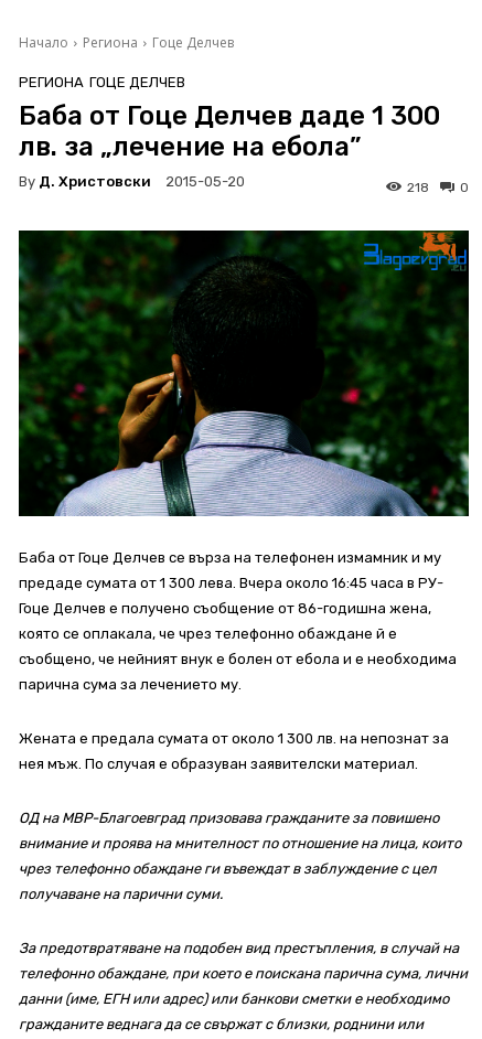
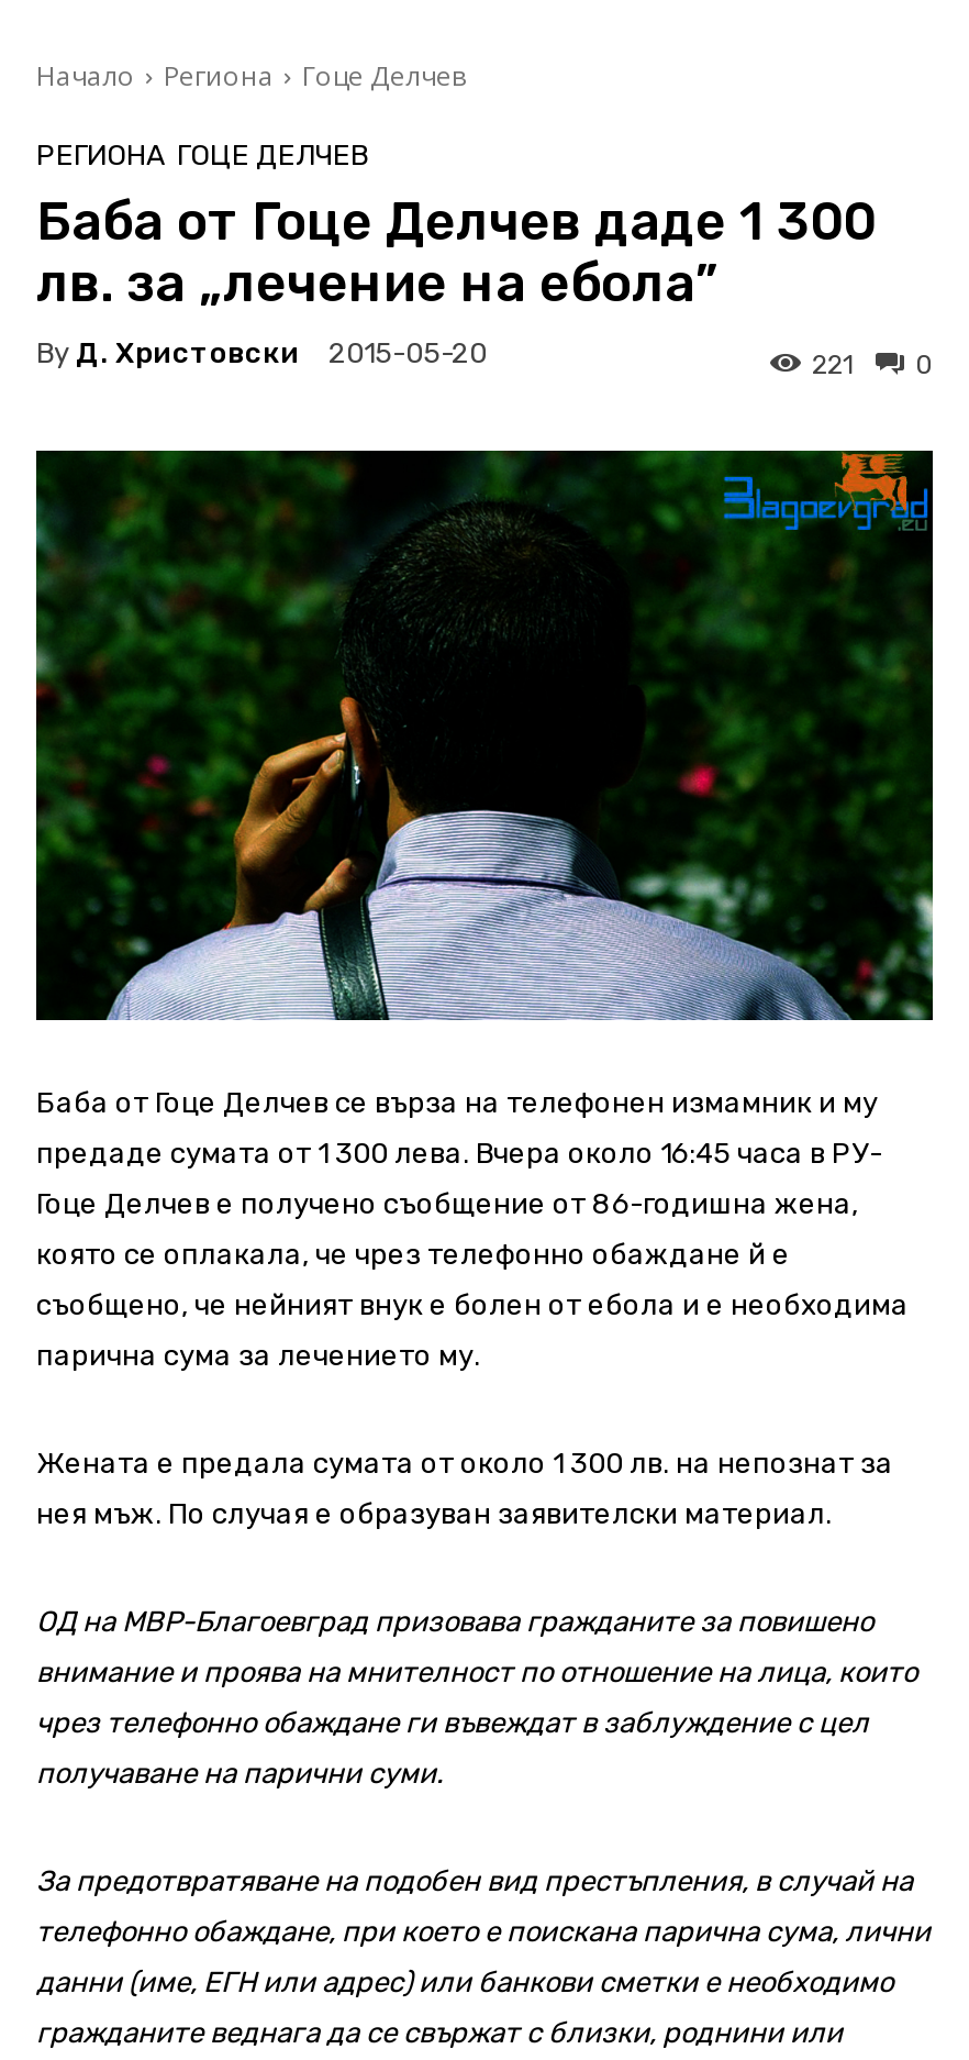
[407,180,469,195] 218 0 -> [812,350,933,381] 221 0

